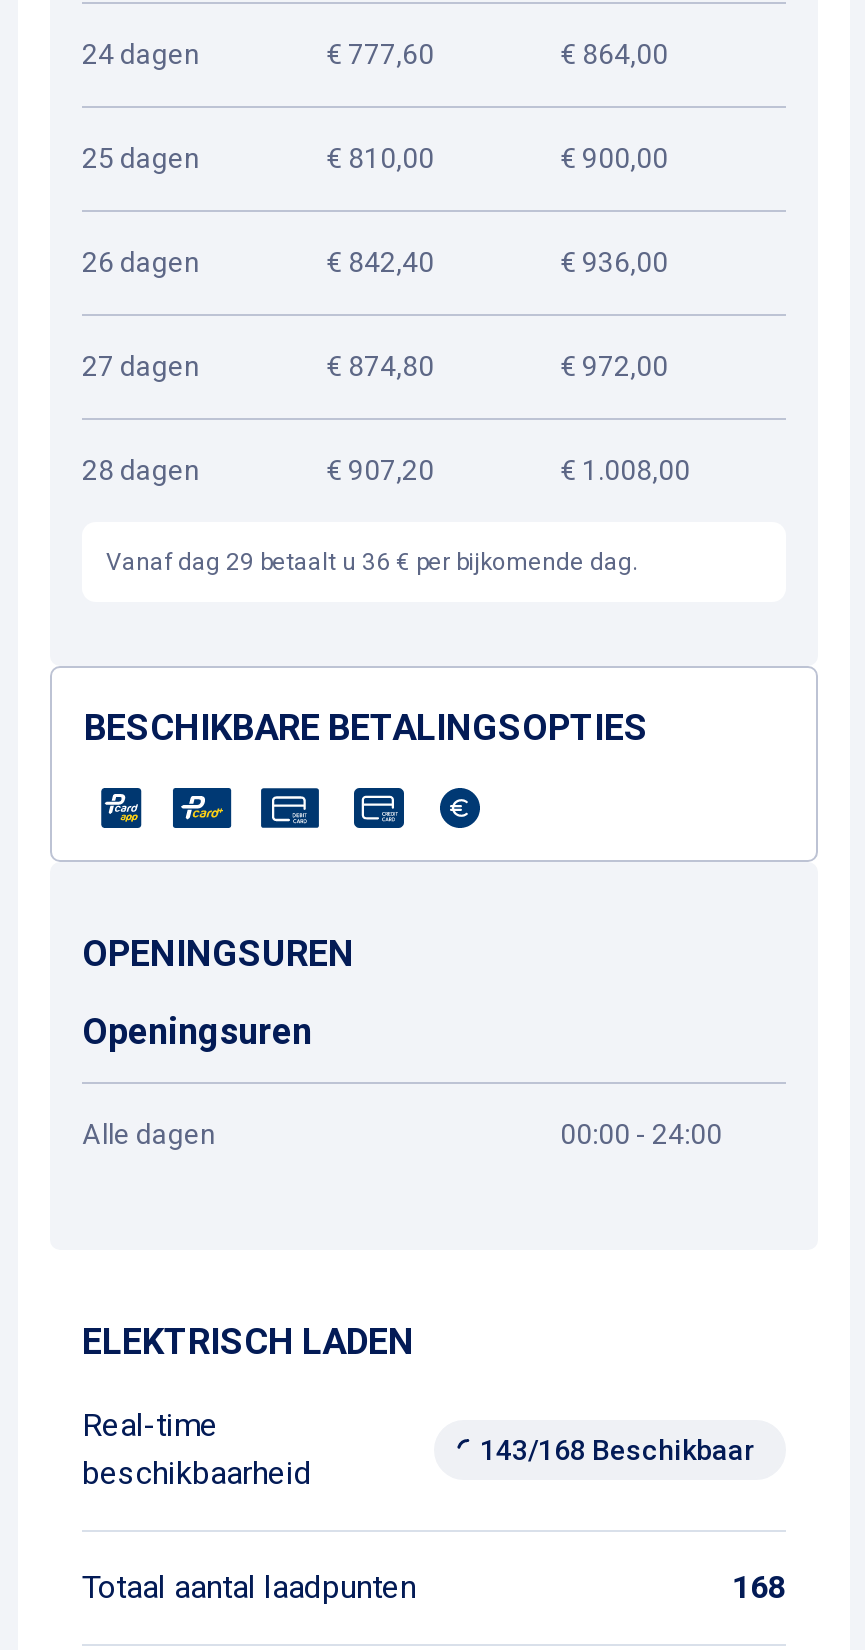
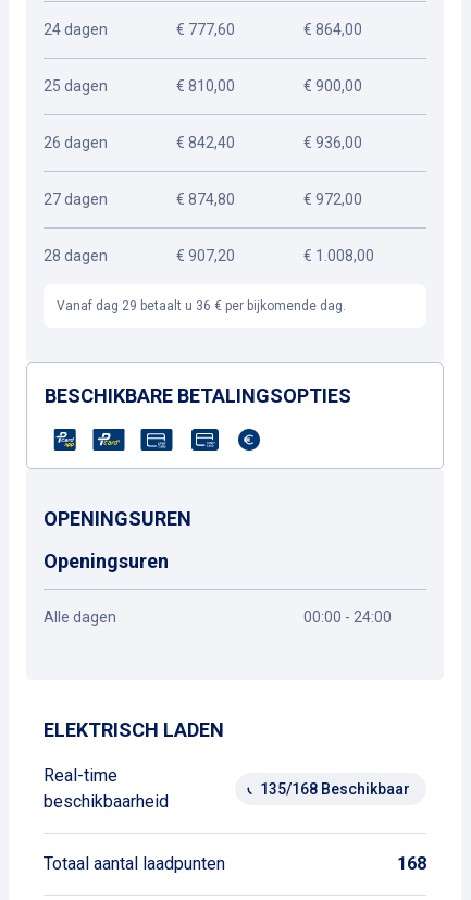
[480,1434,756,1466] 143/168 Beschikbaar -> [260,780,410,798] 135/168 Beschikbaar

